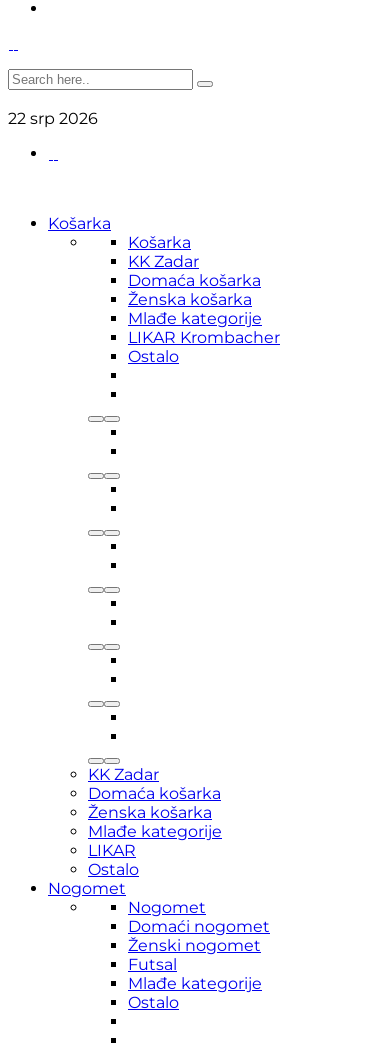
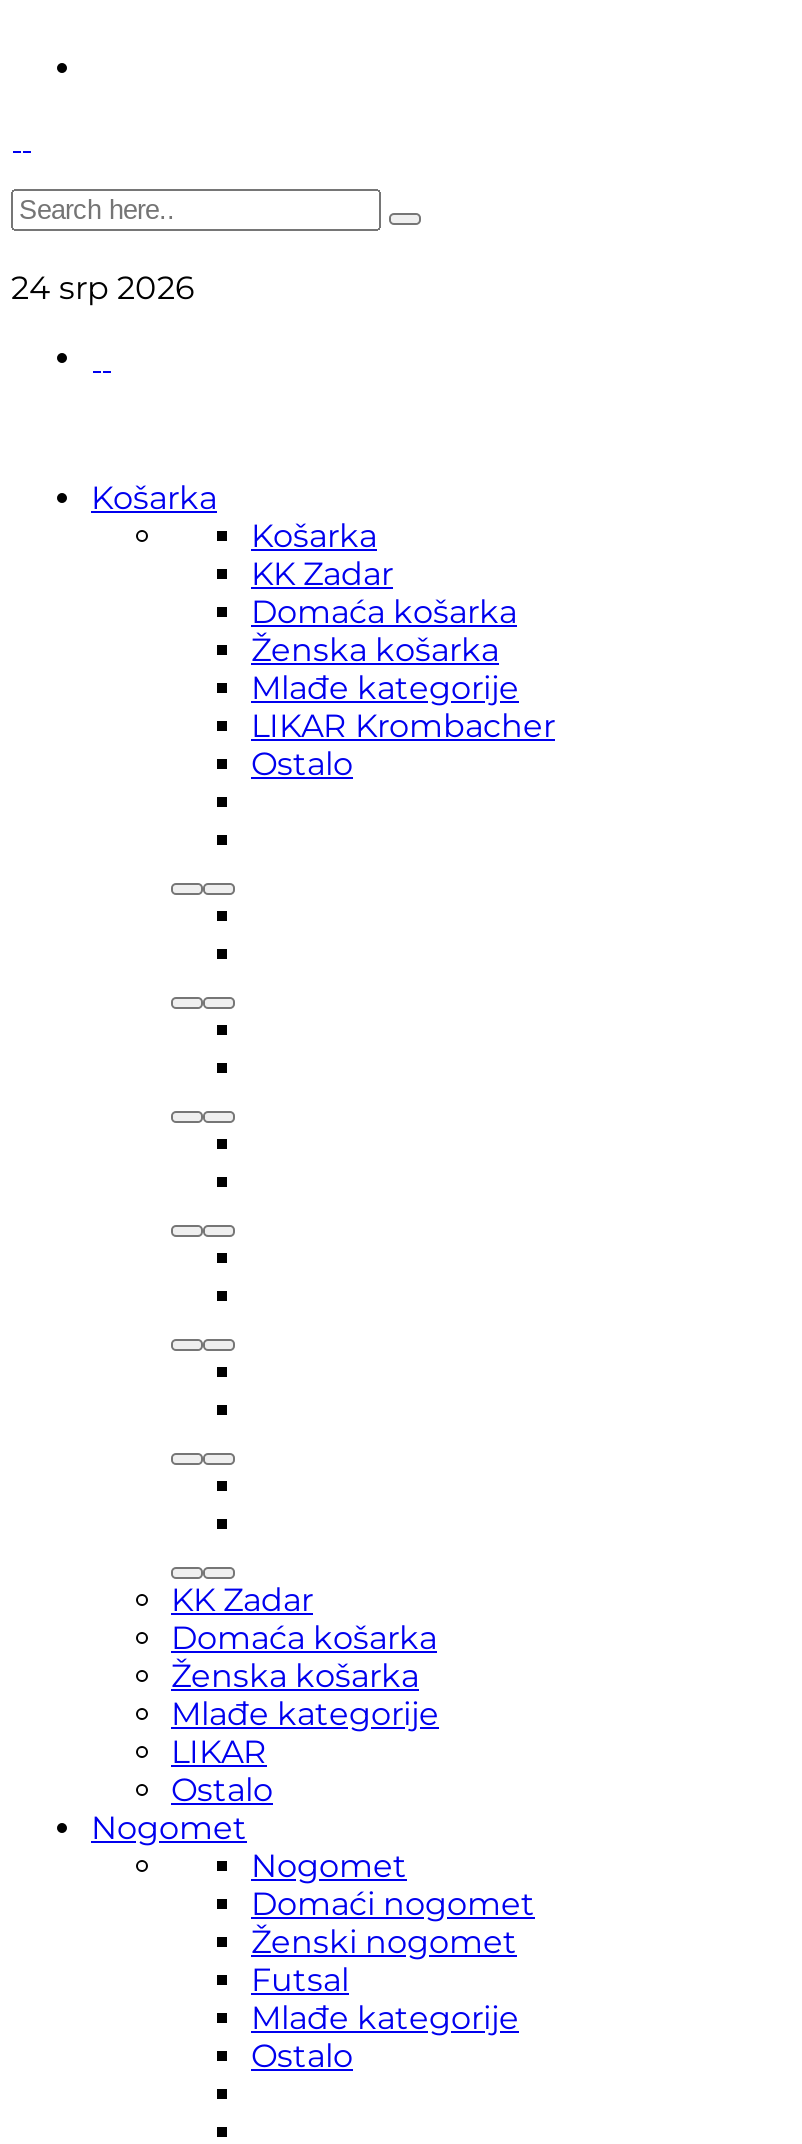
[8,109,98,128] 22 srp 2026 -> [11,269,195,307] 24 srp 2026

